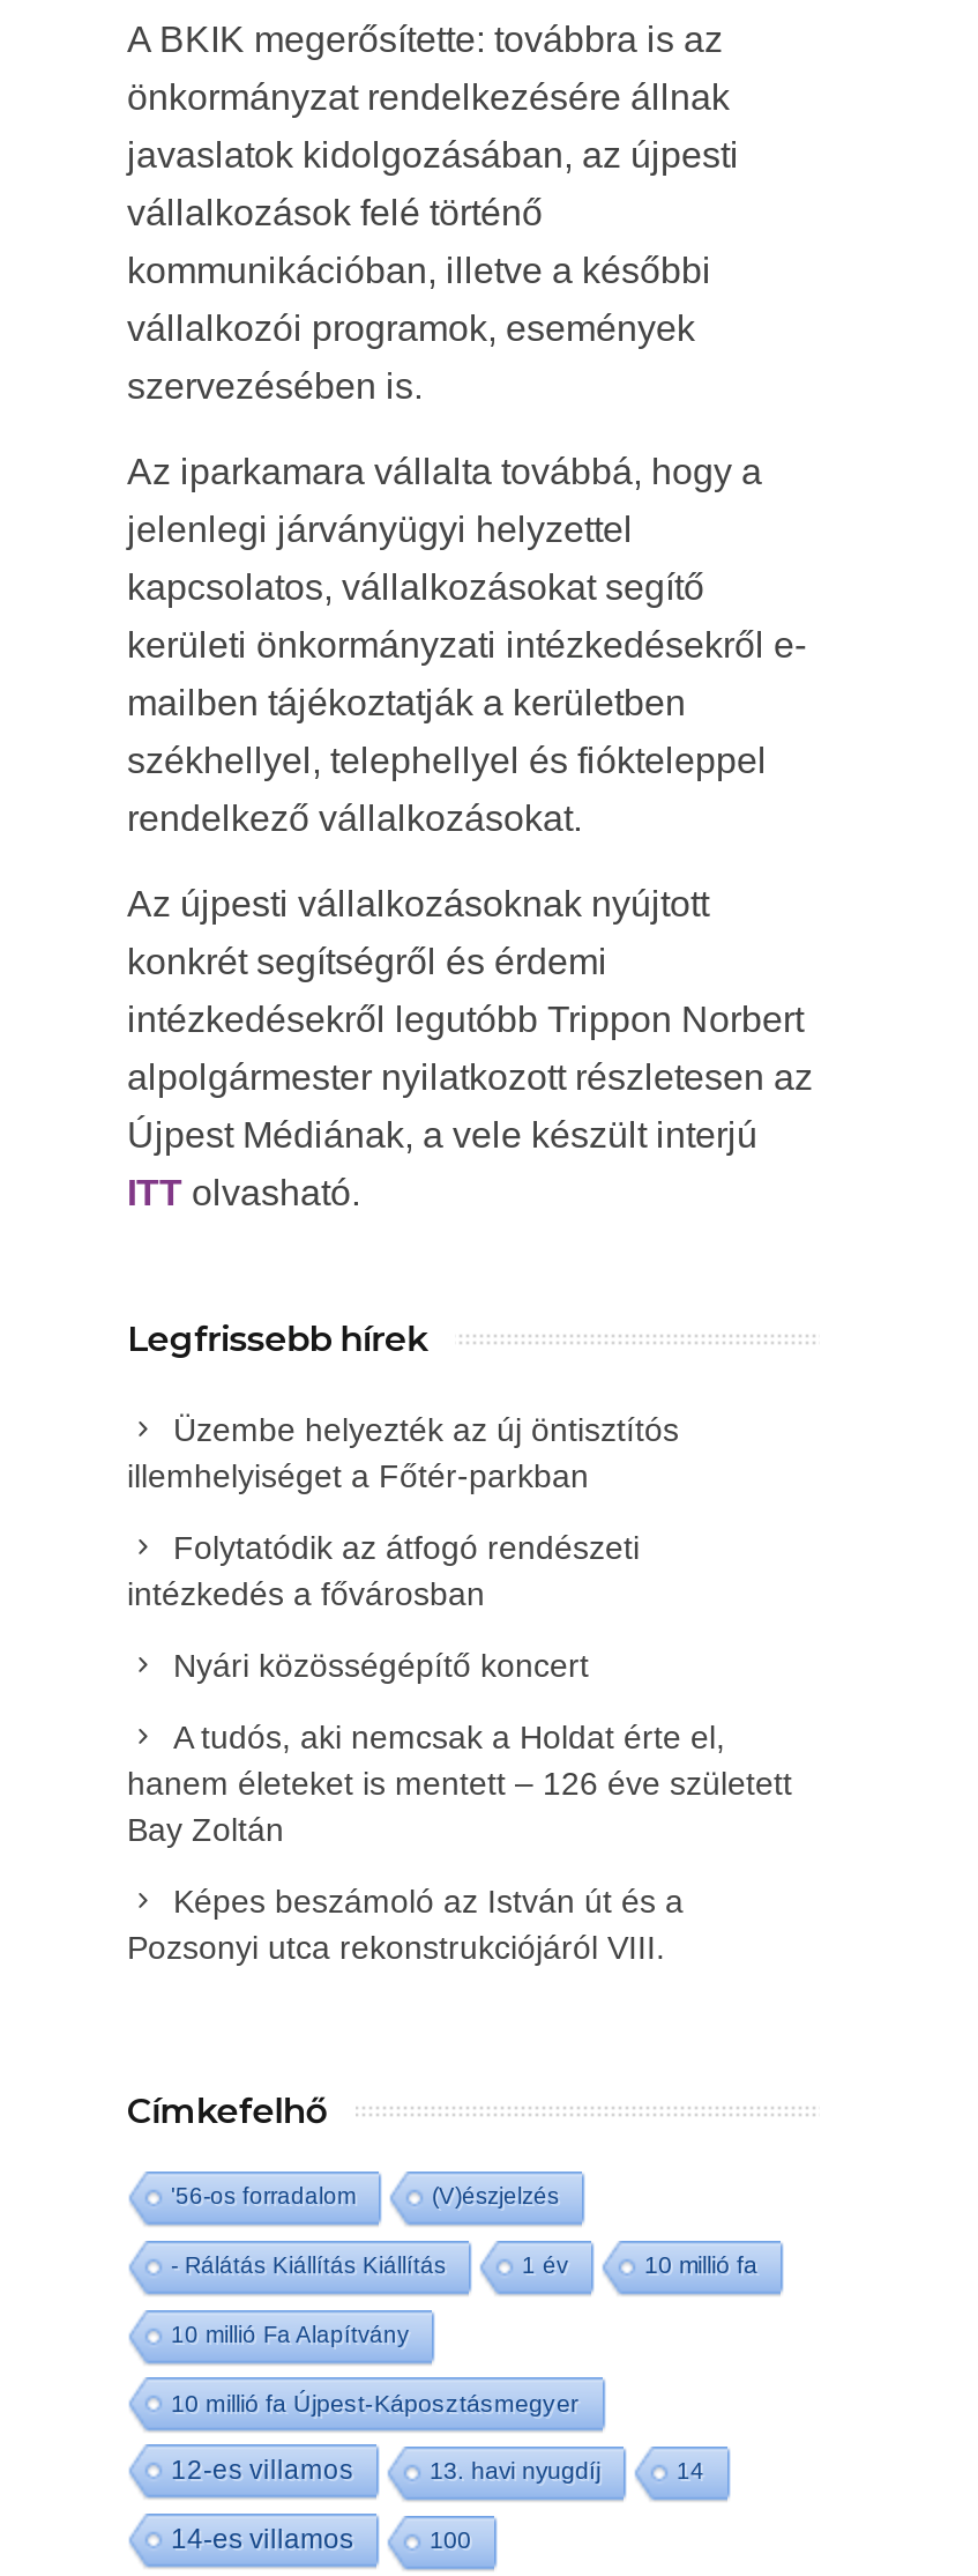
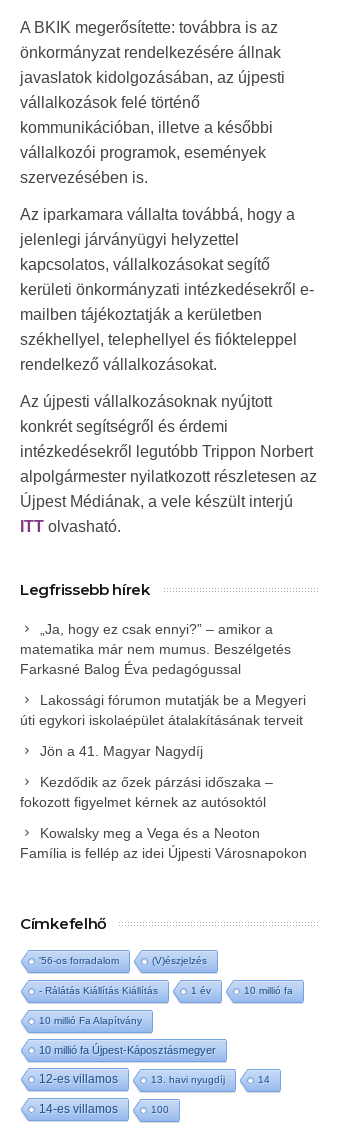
[127,1411,679,1494] Üzembe helyezték az új öntisztítós | illemhelyiséget a Főtér-parkban -> [20,621,291,677] „Ja, hogy ez csak ennyi?” – amikor a | matematika már nem mumus. Beszélgetés | Farkasné Balog Éva pedagógussal
[127,1529,640,1612] Folytatódik az átfogó rendészeti | intézkedés a fővárosban -> [20,692,306,728] Lakossági fórumon mutatják be a Megyeri | úti egykori iskolaépület átalakításának terveit
[173,1647,589,1684] Nyári közösségépítő koncert -> [40,743,203,759] Jön a 41. Magyar Nagydíj
[127,1718,792,1848] A tudós, aki nemcsak a Holdat érte el, | hanem életeket is mentett – 126 éve született | Bay Zoltán -> [20,774,273,810] Kezdődik az őzek párzási időszaka – | fokozott figyelmet kérnek az autósoktól
[127,1883,684,1966] Képes beszámoló az István út és a | Pozsonyi utca rekonstrukciójáról VIII. -> [20,825,307,861] Kowalsky meg a Vega és a Neoton | Família is fellép az idei Újpesti Városnapokon

